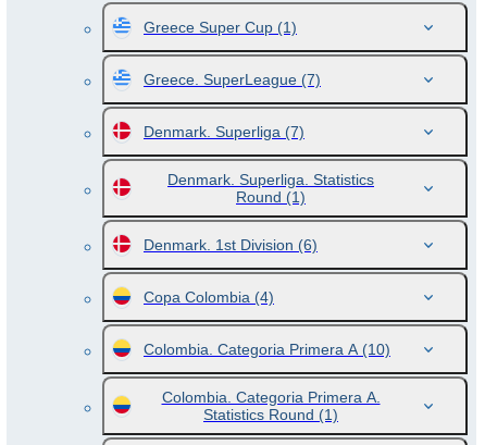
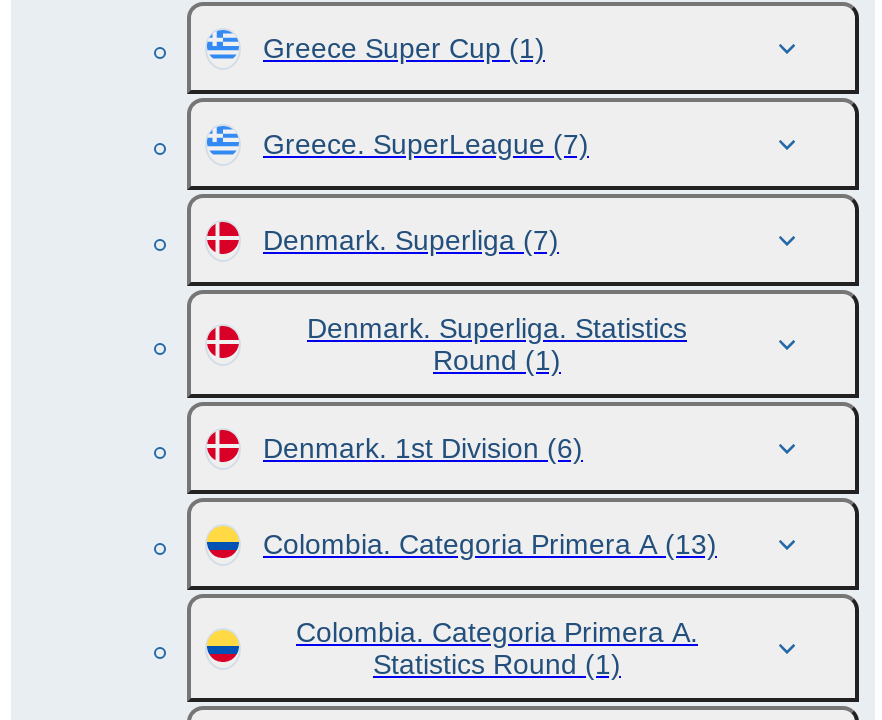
[144,288,390,358] Copa Colombia (4) | Colombia. Categoria Primera A (10) -> [263,528,717,560] Colombia. Categoria Primera A (13)

